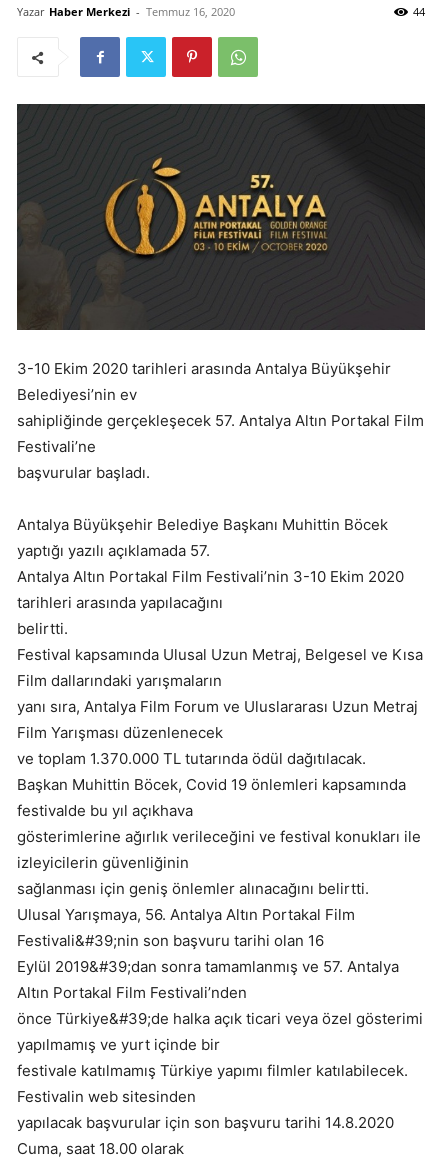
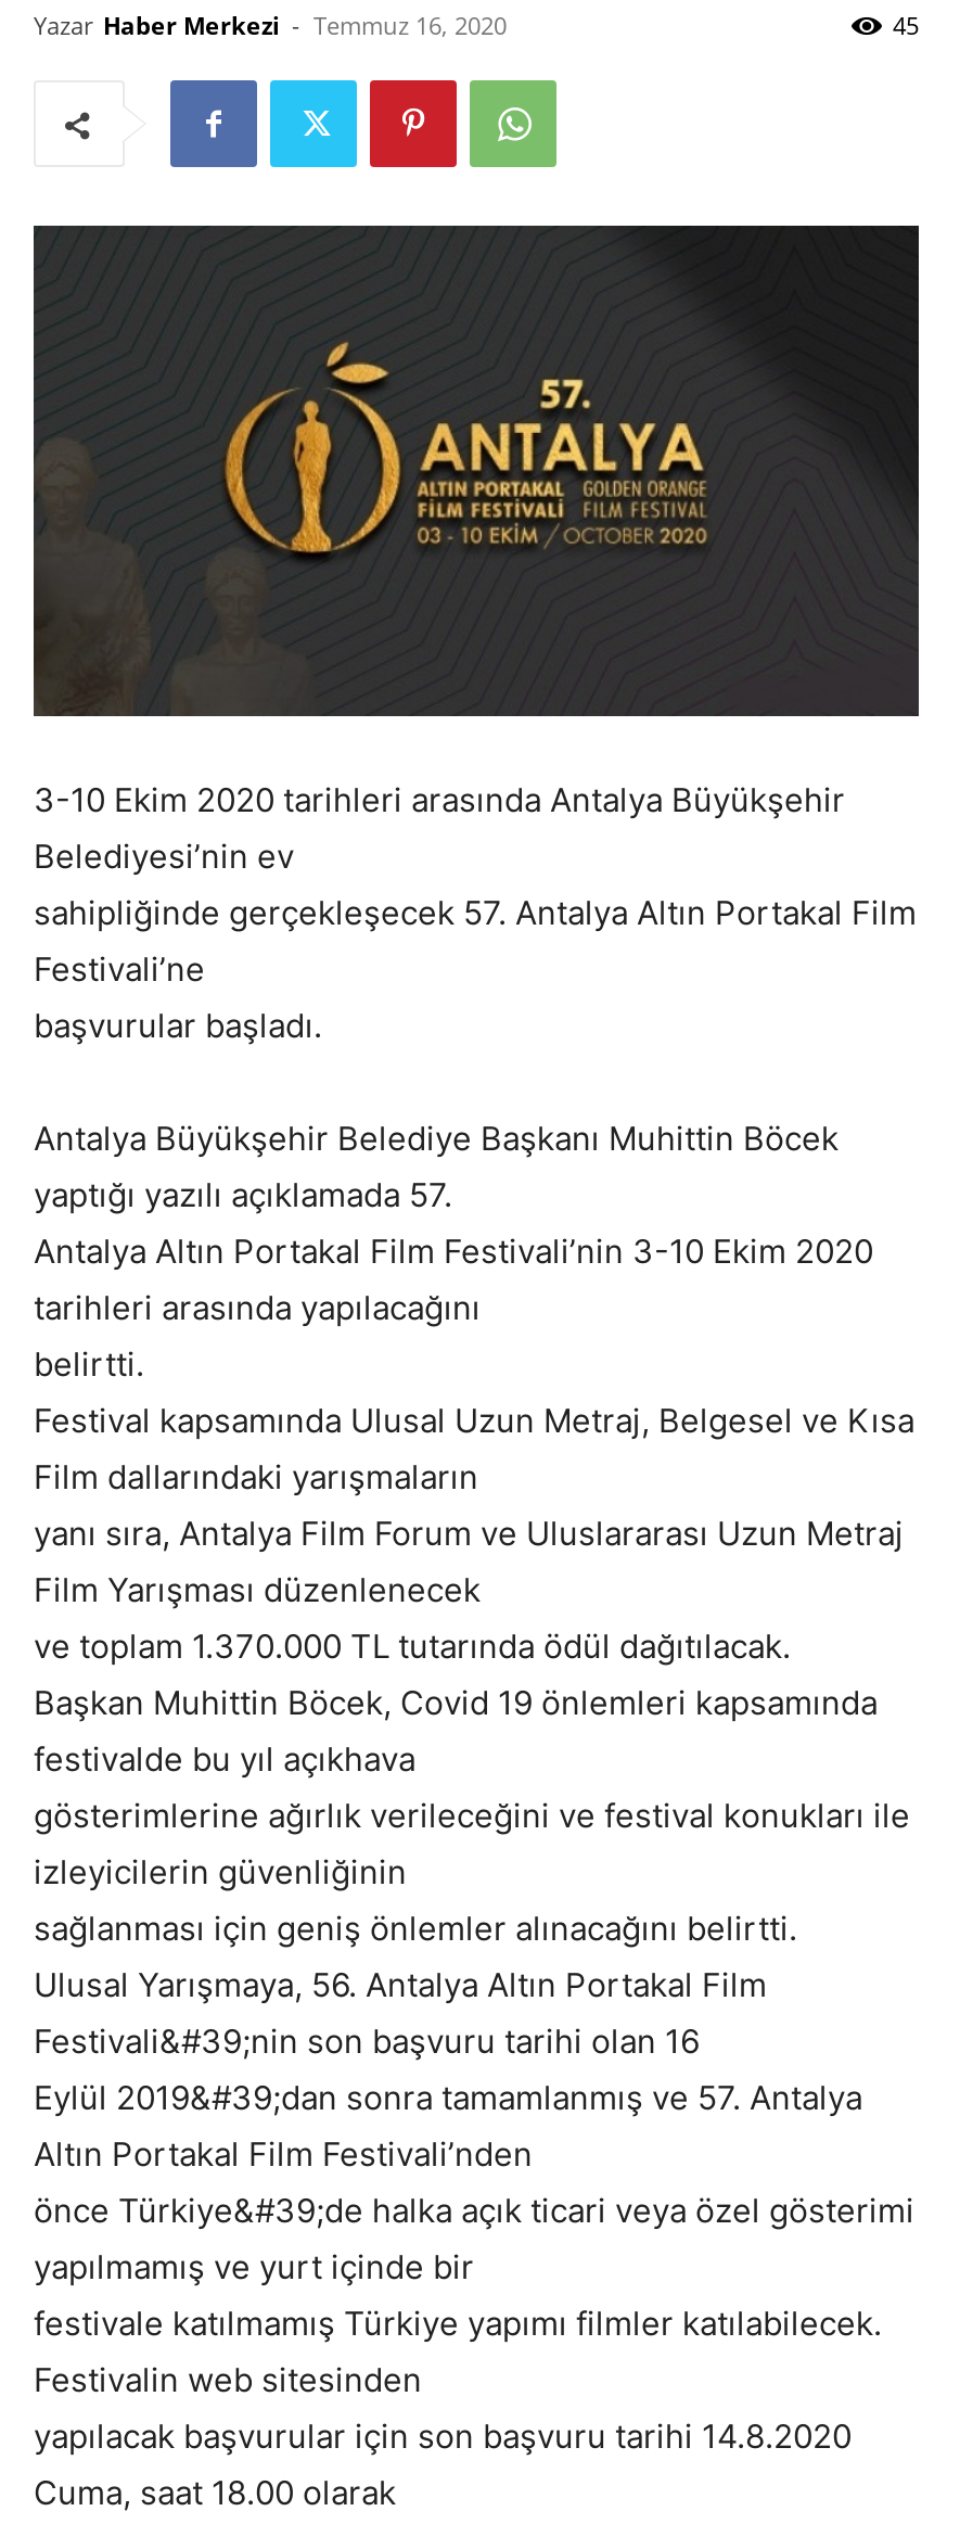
[413,4,425,19] 44 -> [893,9,919,41] 45

